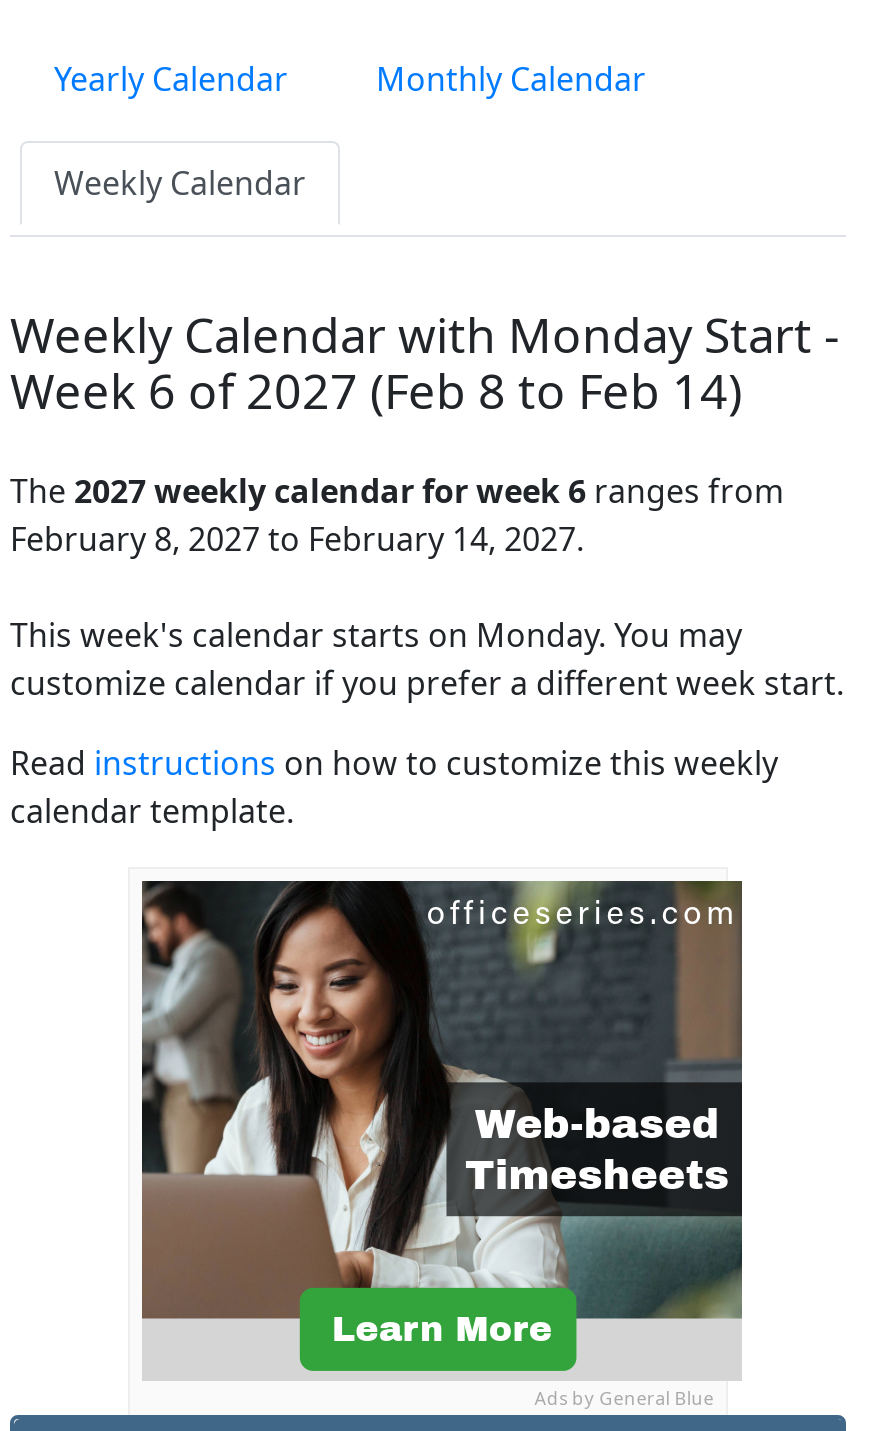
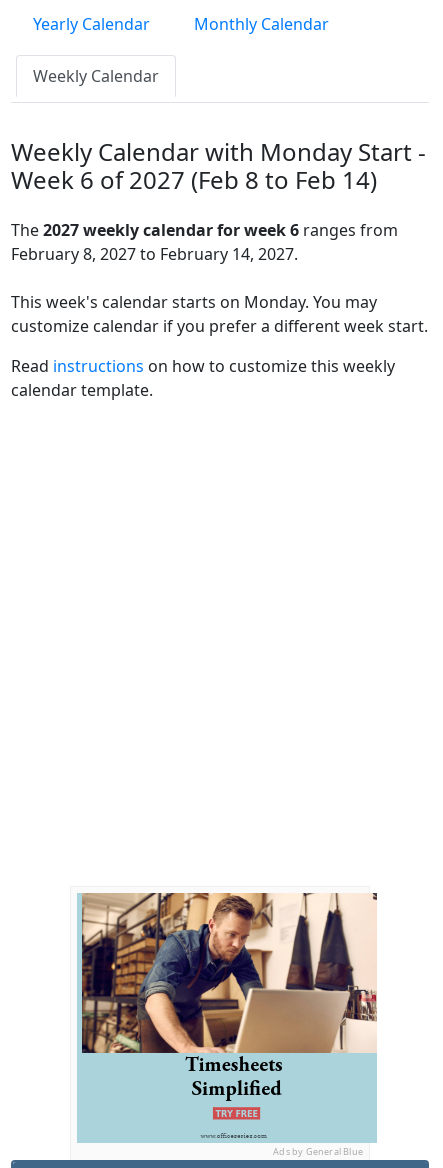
[140,879,744,1377] [image] -> [77,892,377,1142] [image]

